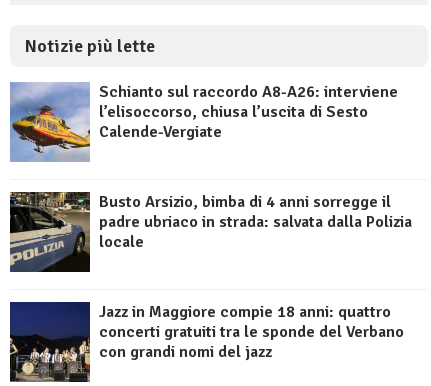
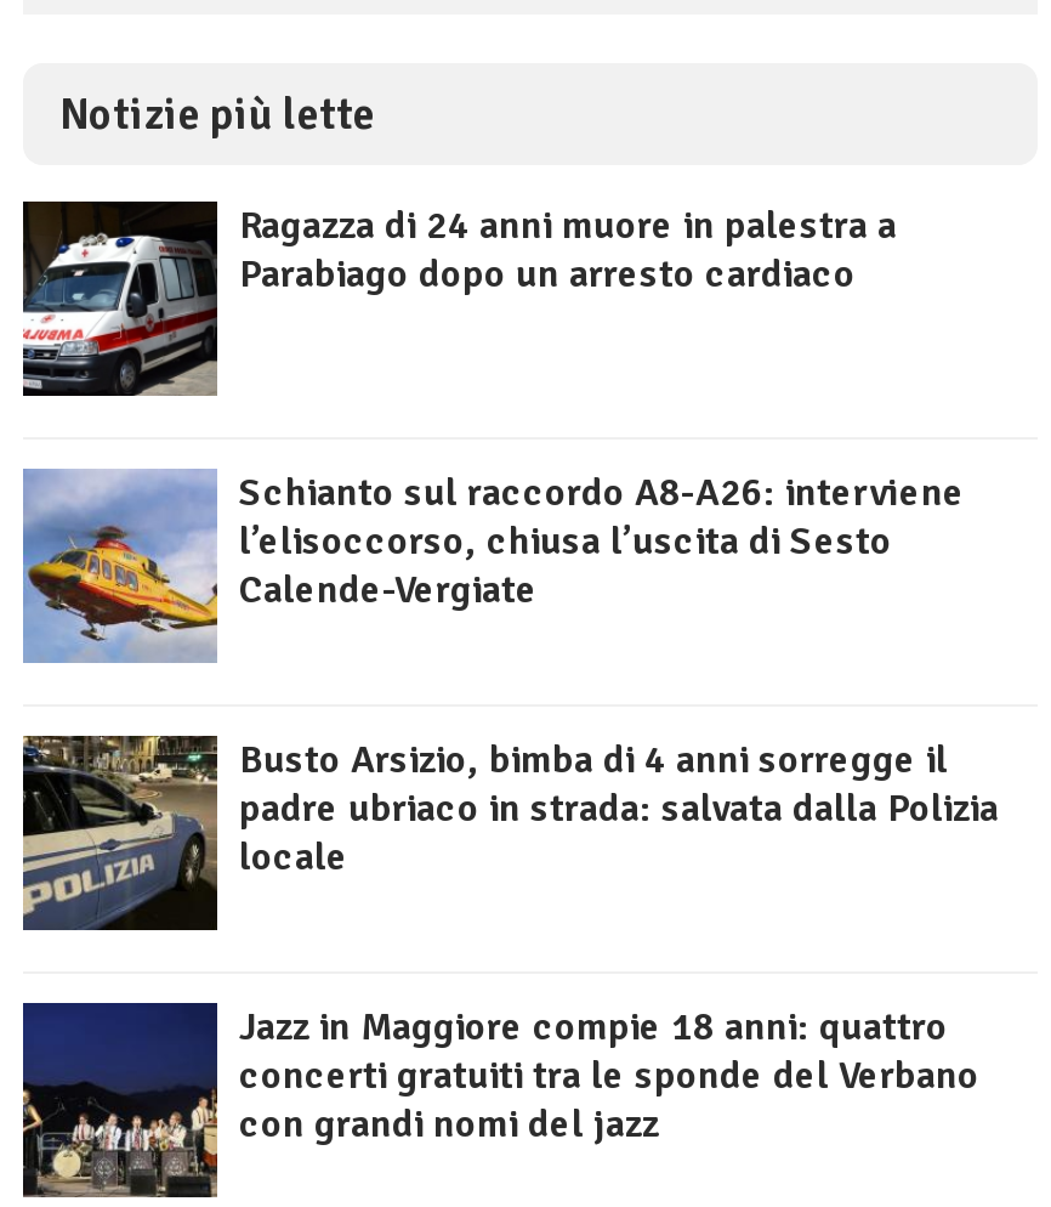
none -> [21,199,897,398] [image] | Ragazza di 24 anni muore in palestra a | Parabiago dopo un arresto cardiaco

